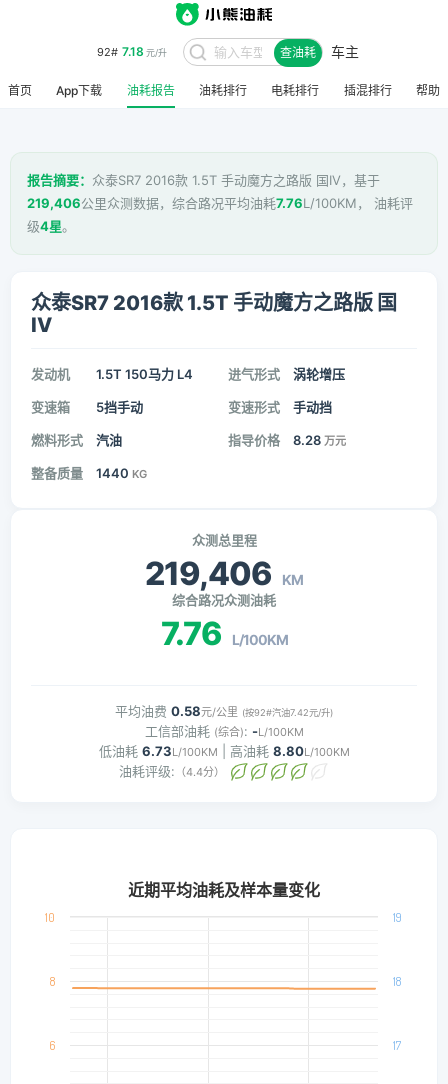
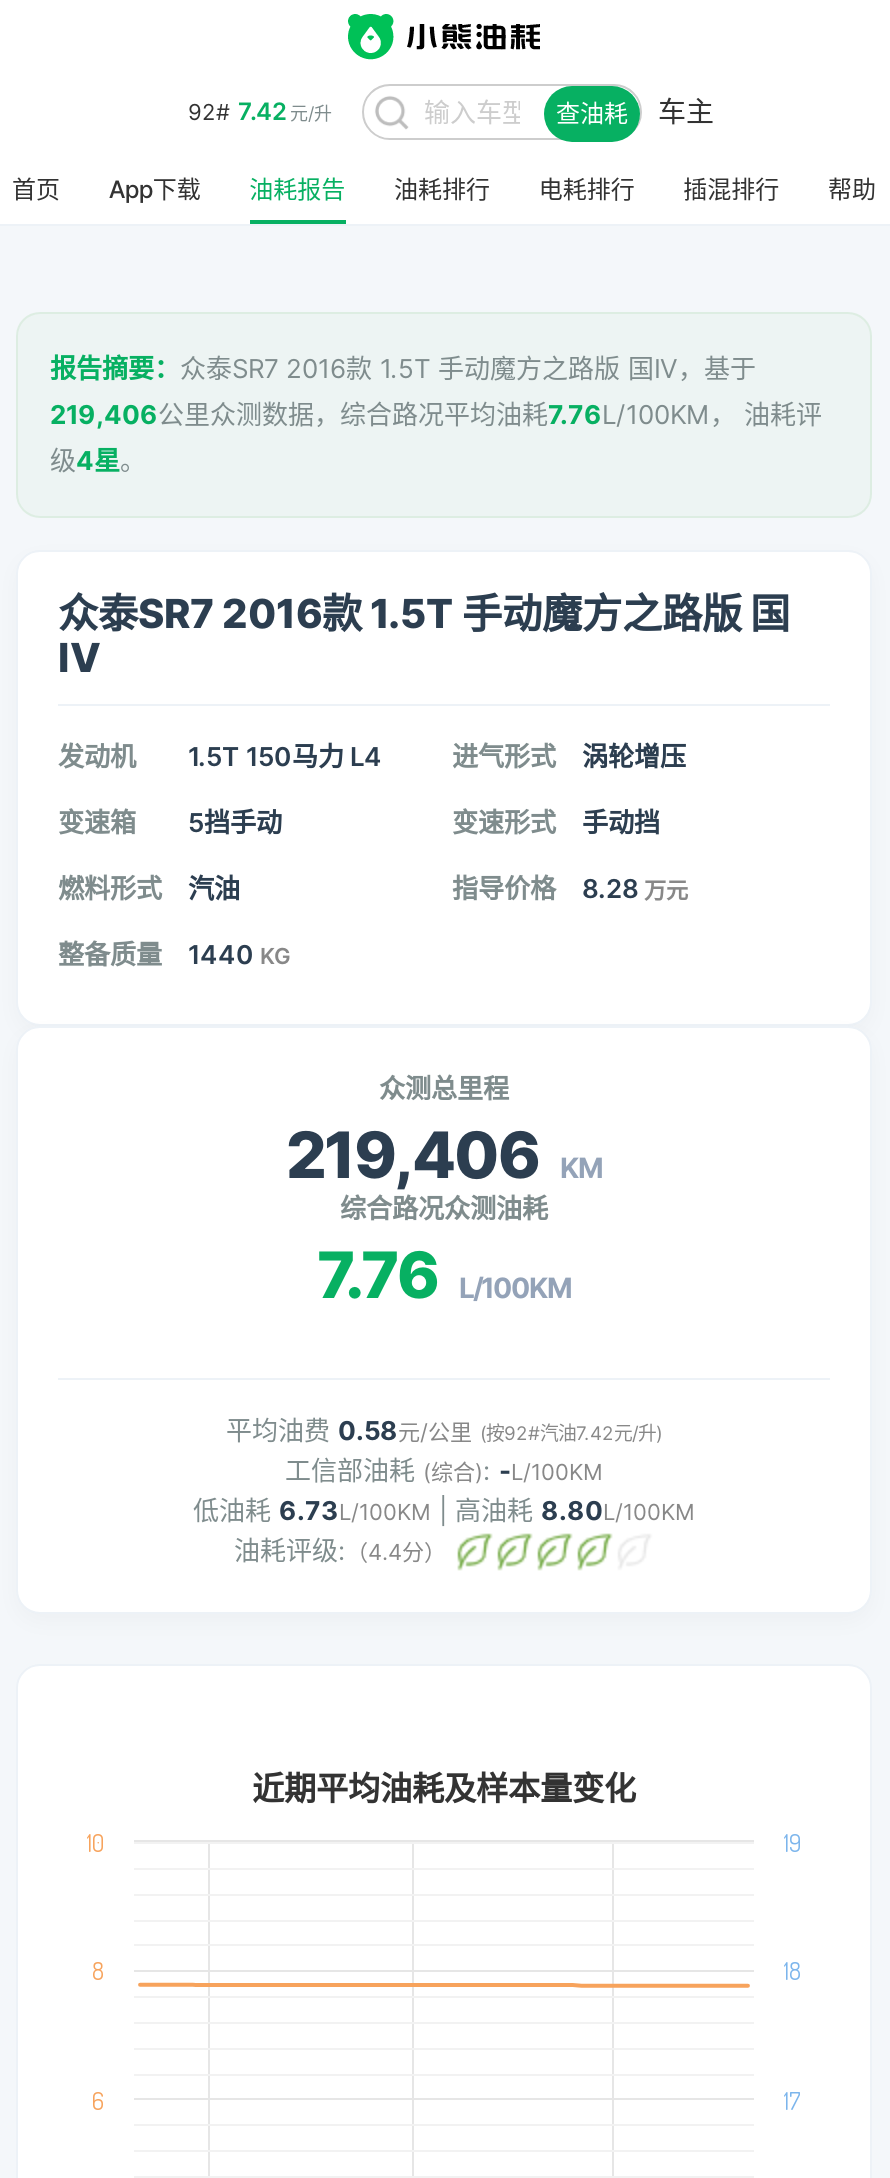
[97,43,167,58] 92#7.18 元/升 -> [188,95,332,125] 92#7.42 元/升

